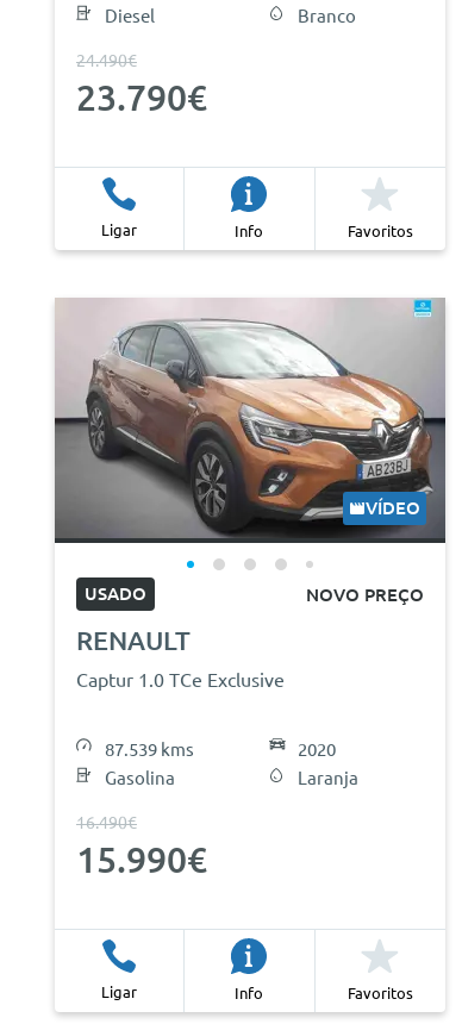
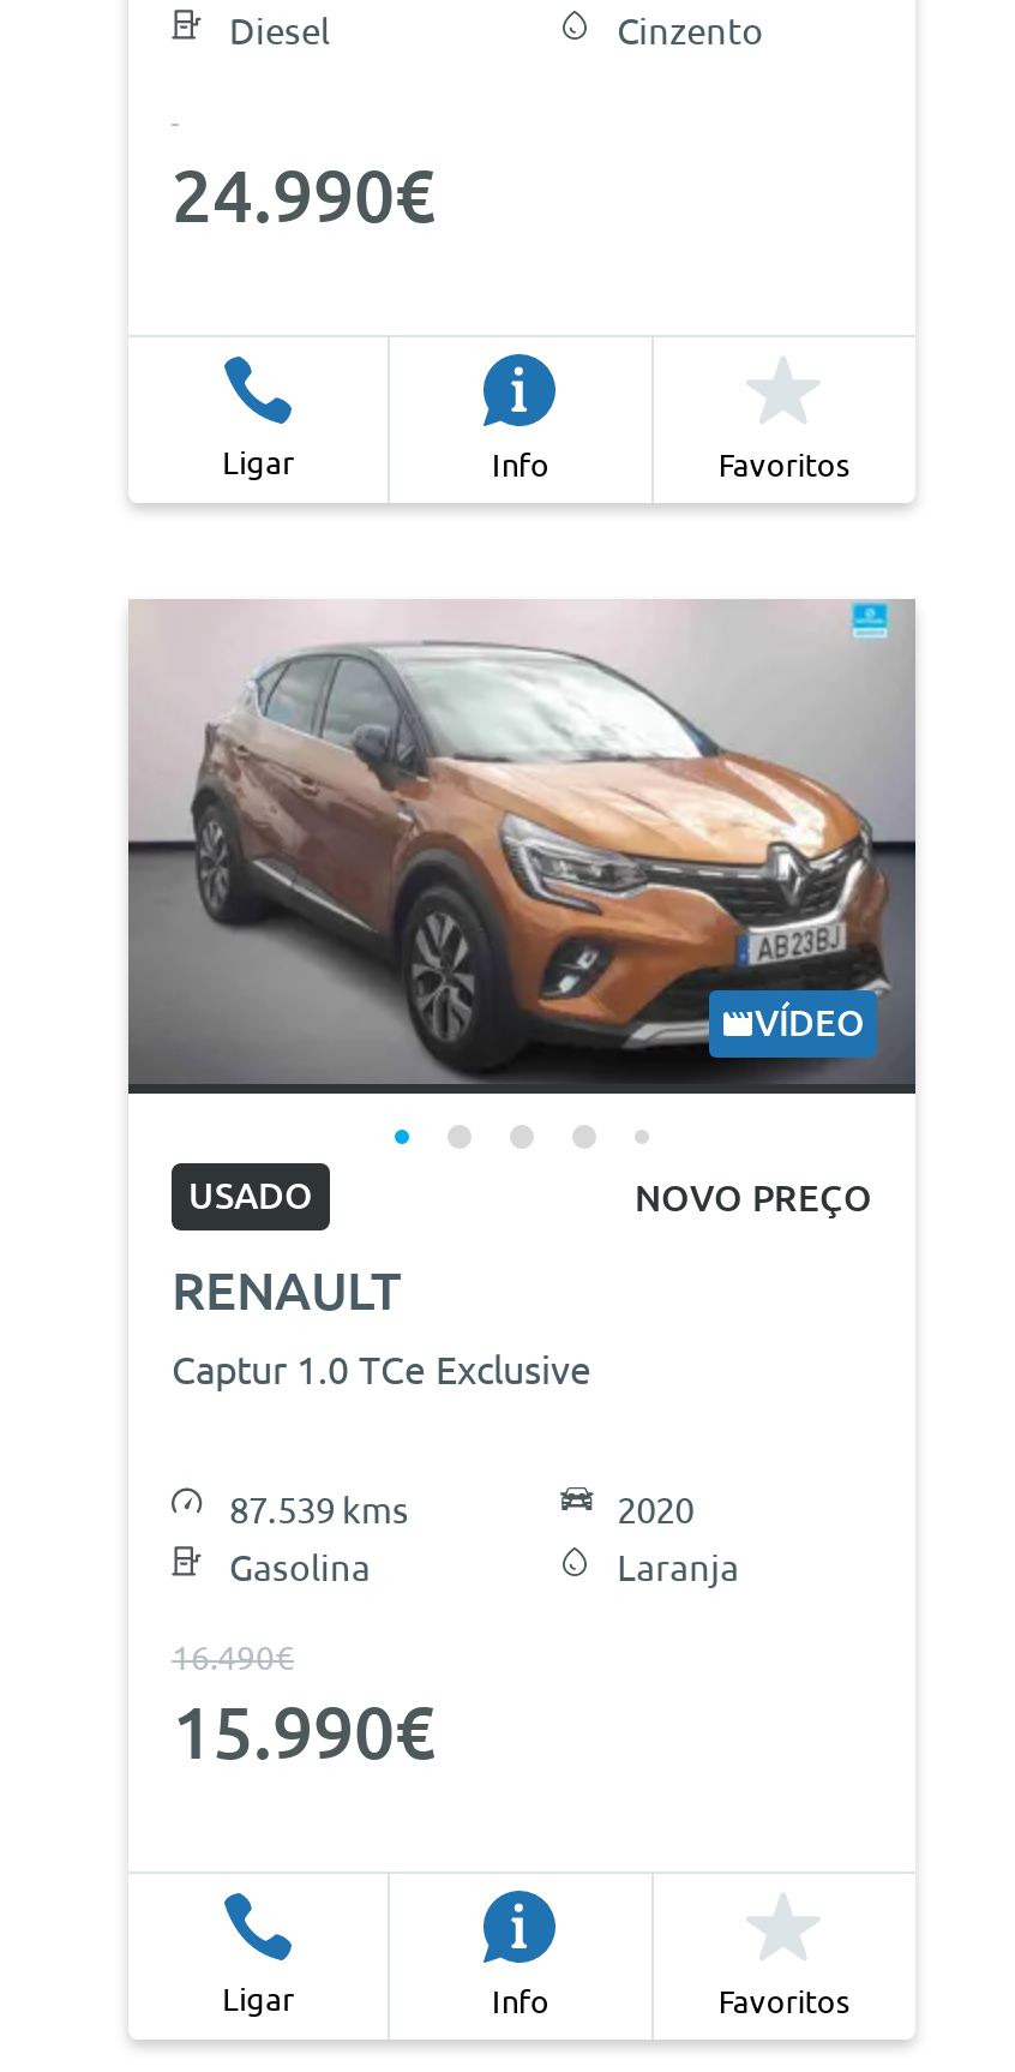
[297,6,356,26] Branco -> [617,11,764,51] Cinzento
[76,51,207,118] 24.490€ | 23.790€ -> [172,155,436,236] 24.990€

